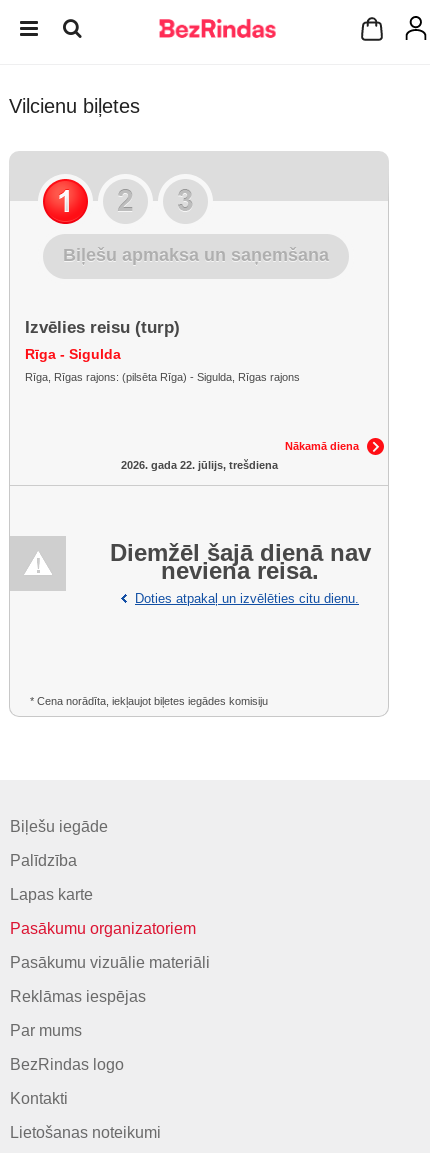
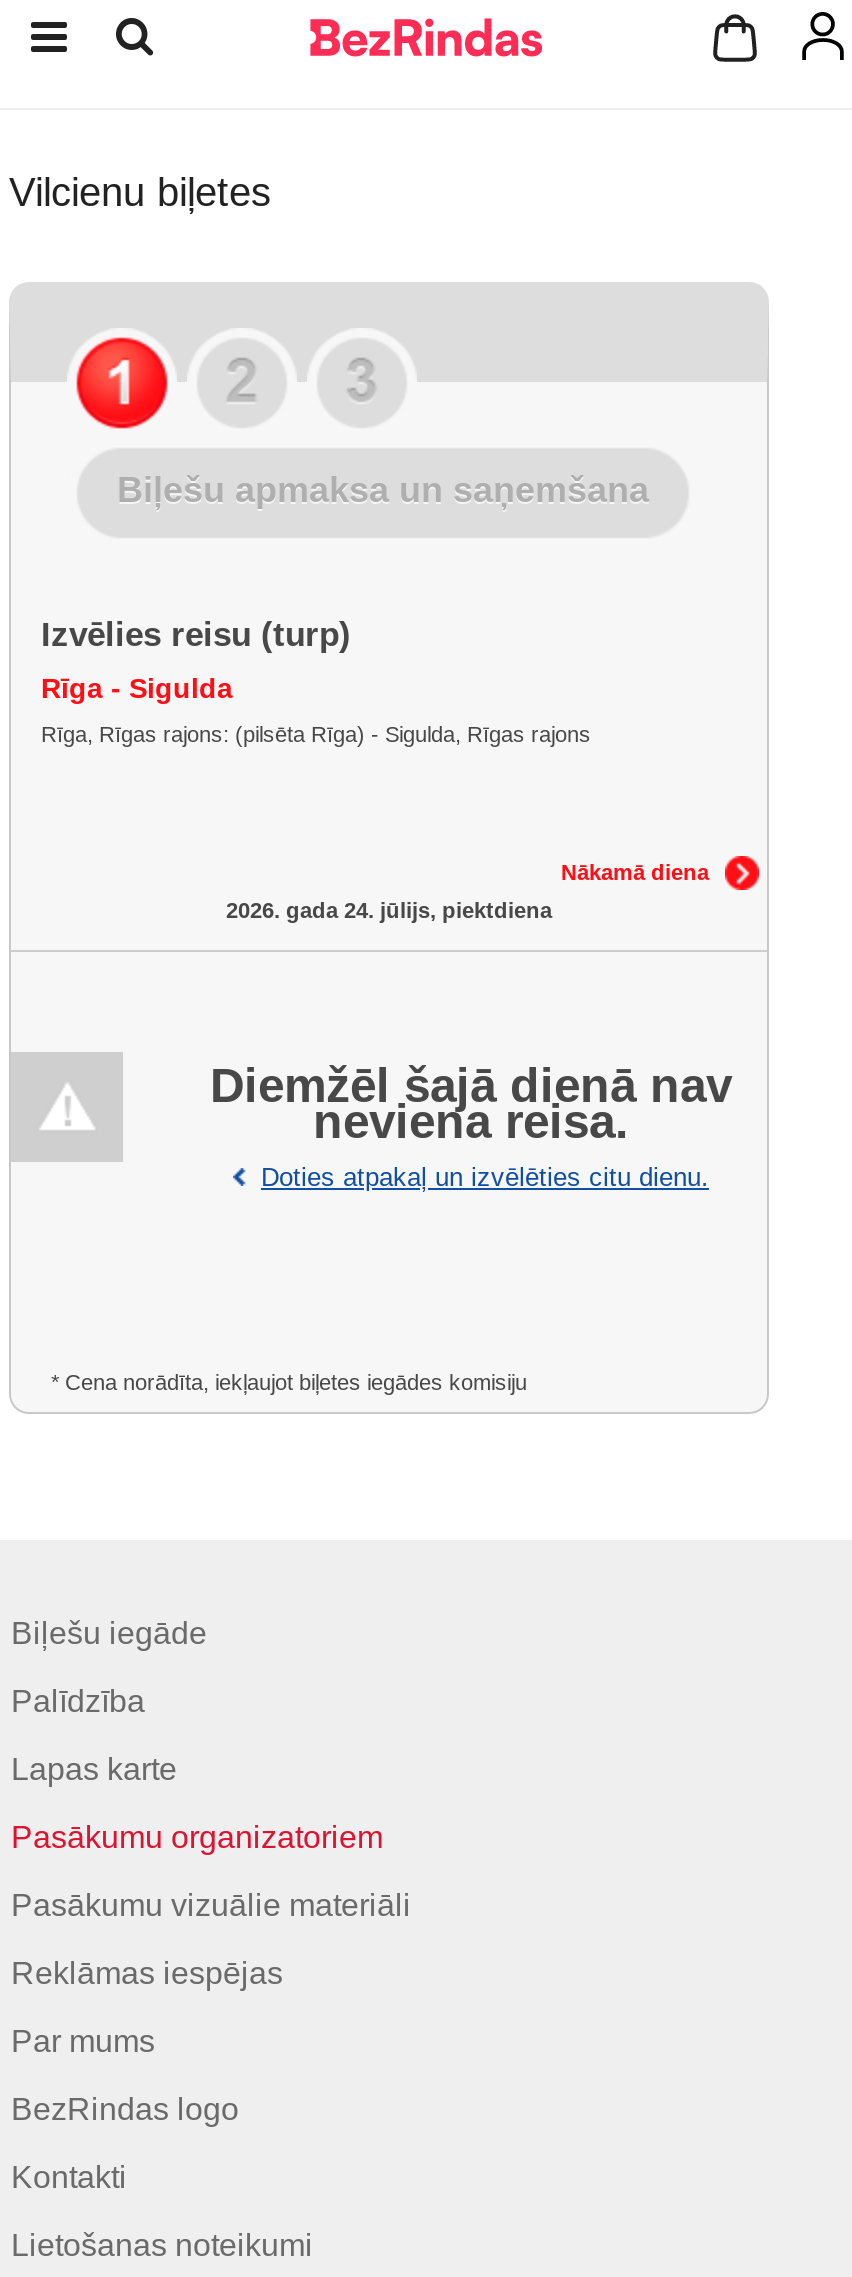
[120,459,277,471] 2026. gada 22. jūlijs, trešdiena -> [226,898,552,922] 2026. gada 24. jūlijs, piektdiena

